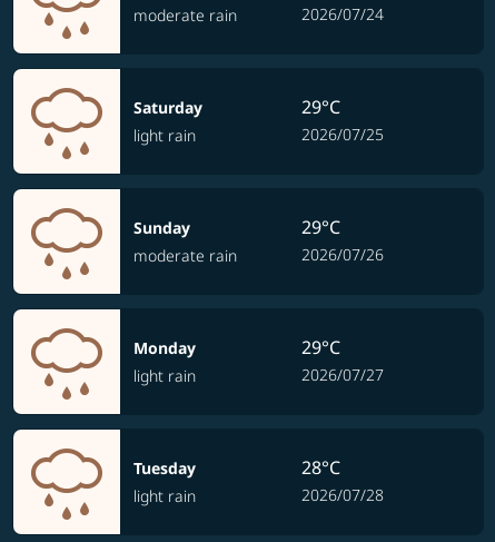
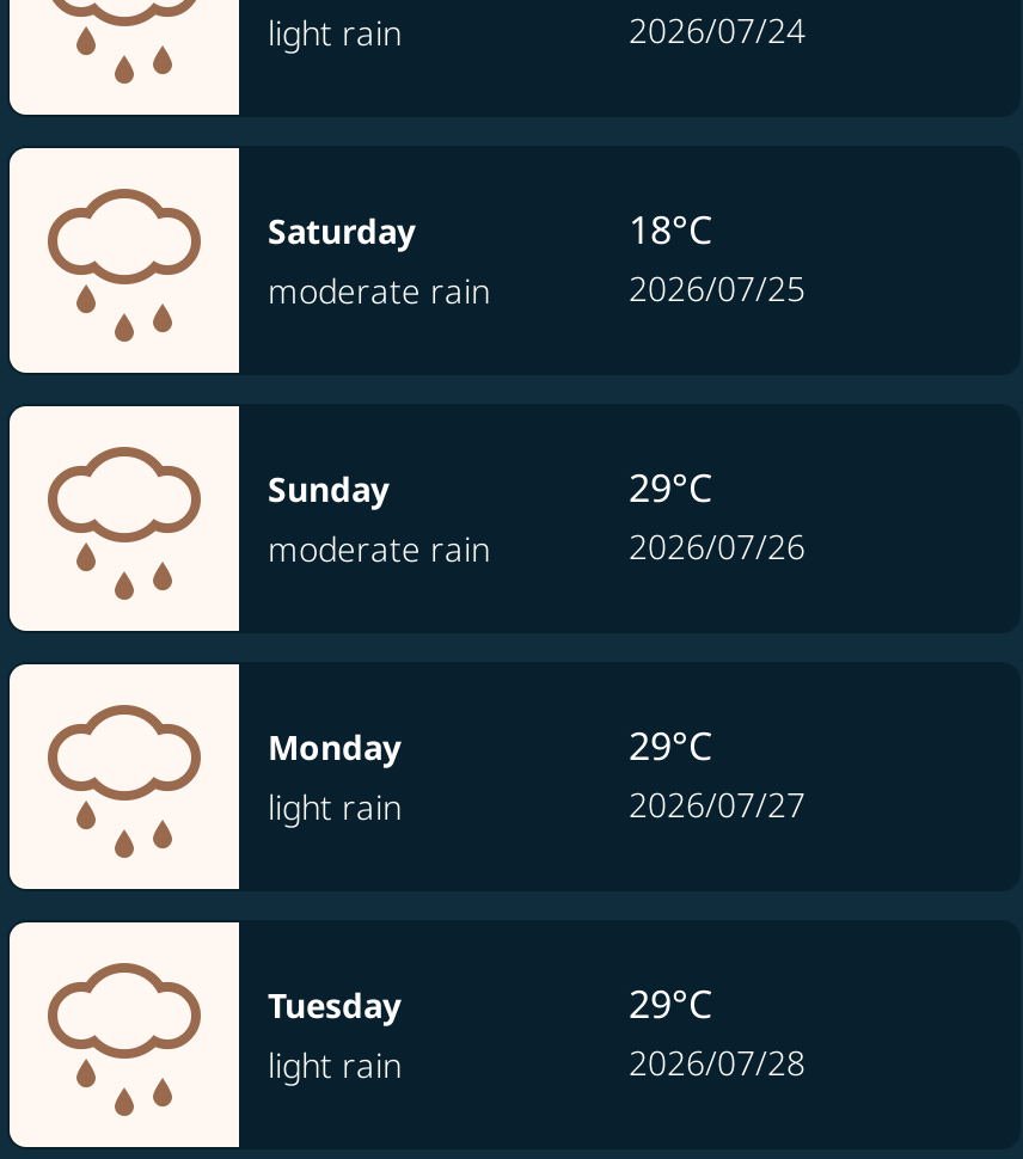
[133,4,237,26] moderate rain -> [268,10,402,55] light rain
[301,95,340,119] 29°C -> [629,203,712,256] 18°C
[133,125,196,146] light rain -> [268,268,490,313] moderate rain
[301,455,340,480] 28°C -> [629,977,712,1030] 29°C

